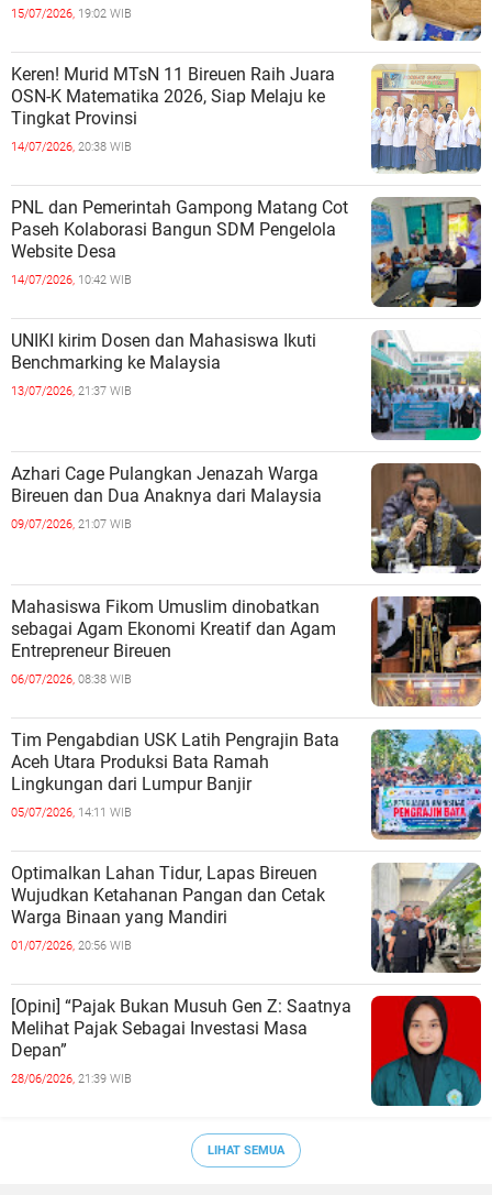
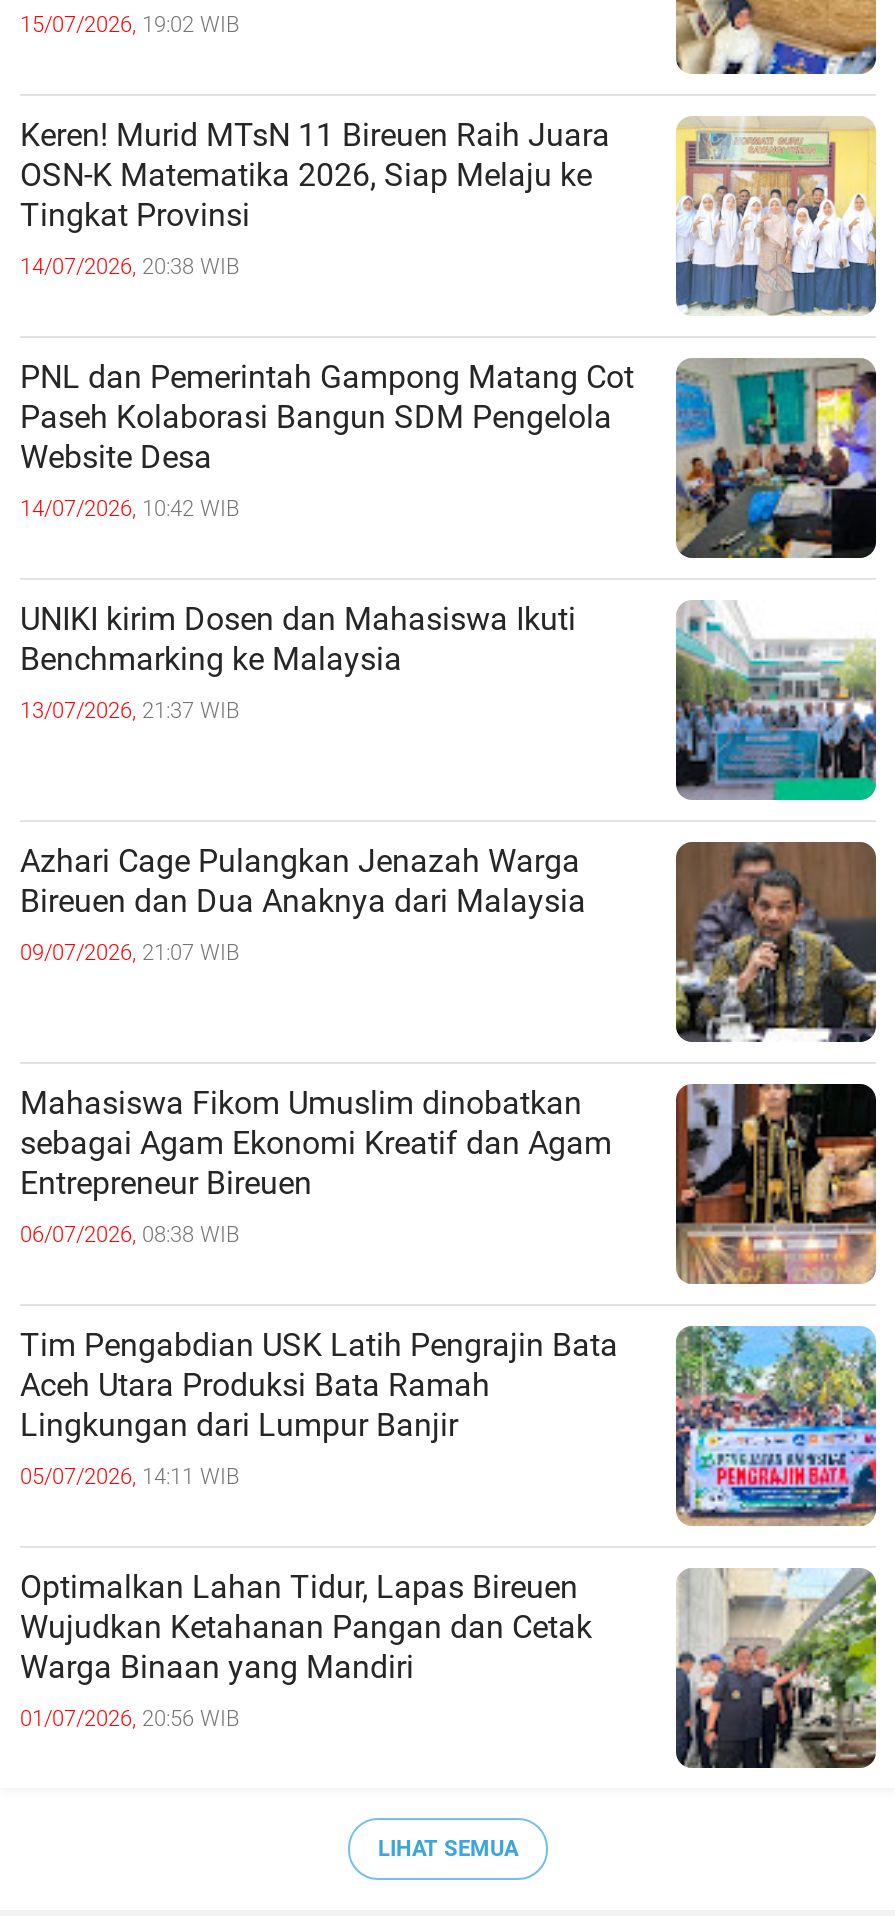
[11,995,482,1107] [image] | [Opini] “Pajak Bukan Musuh Gen Z: Saatnya | Melihat Pajak Sebagai Investasi Masa | Depan” | 28/06/2026, 21:39 WIB -> none

